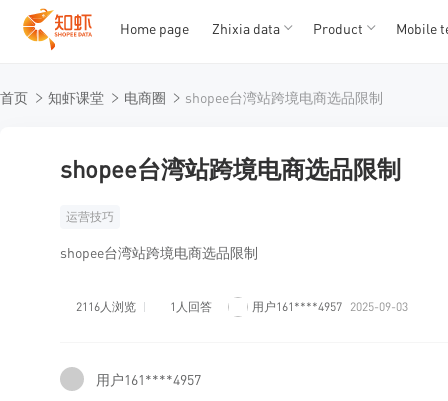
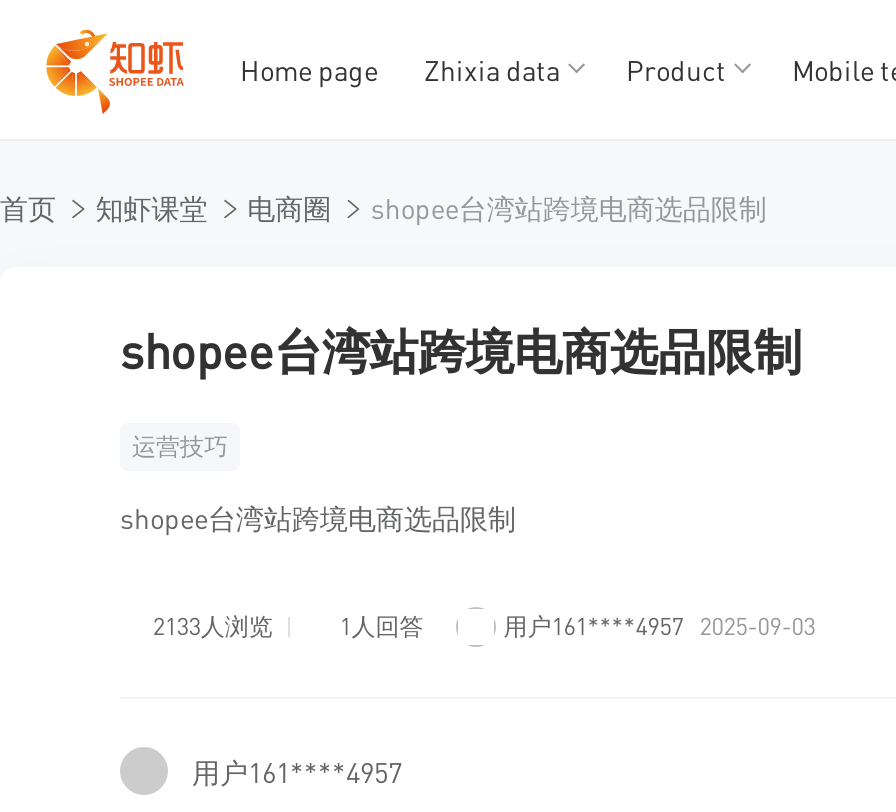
[76,299,136,314] 2116人浏览 -> [153,611,273,641] 2133人浏览

